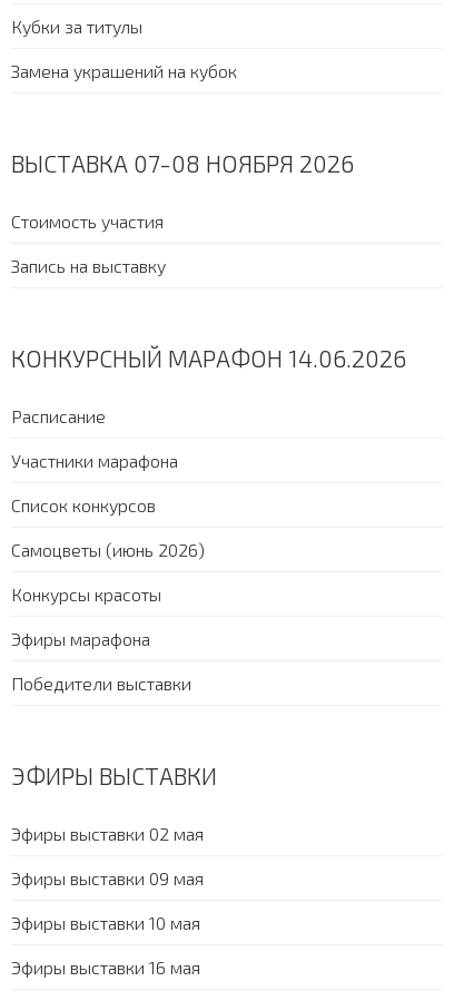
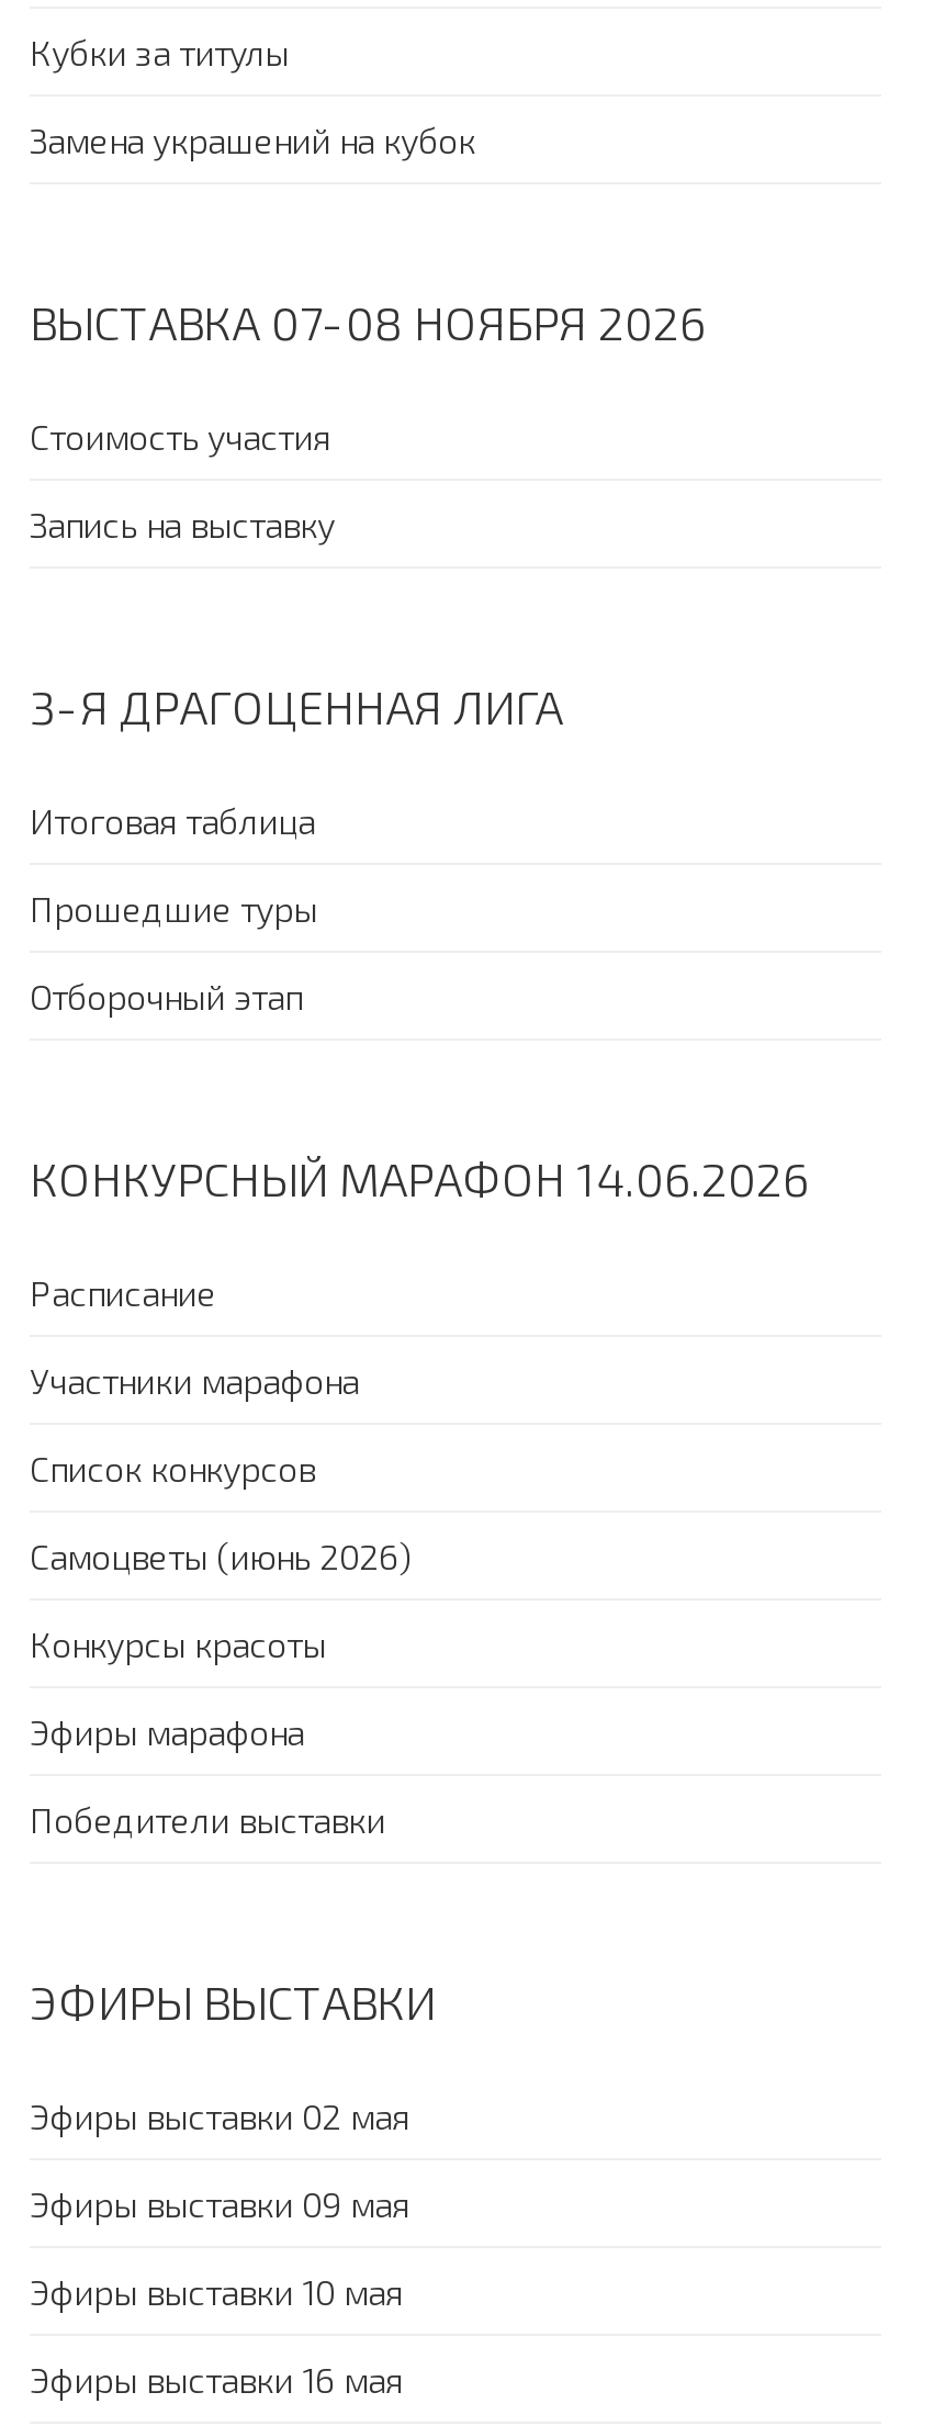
none -> [30,679,563,1017] 3-Я ДРАГОЦЕННАЯ ЛИГА | Итоговая таблица | Прошедшие туры | Отборочный этап

